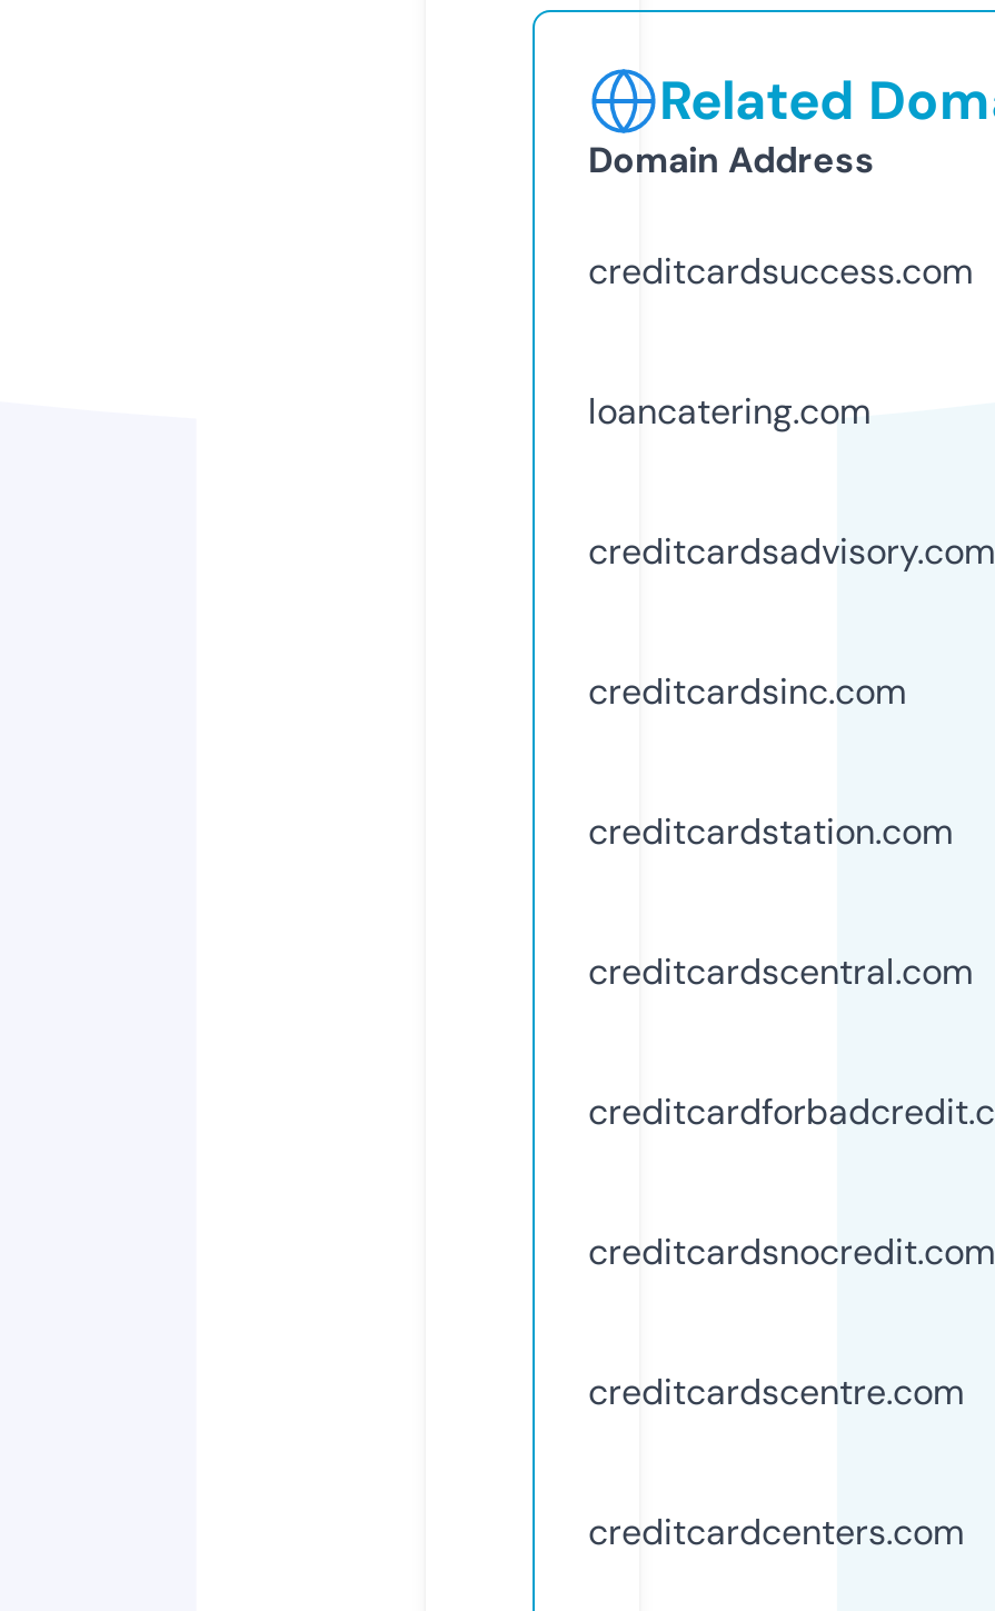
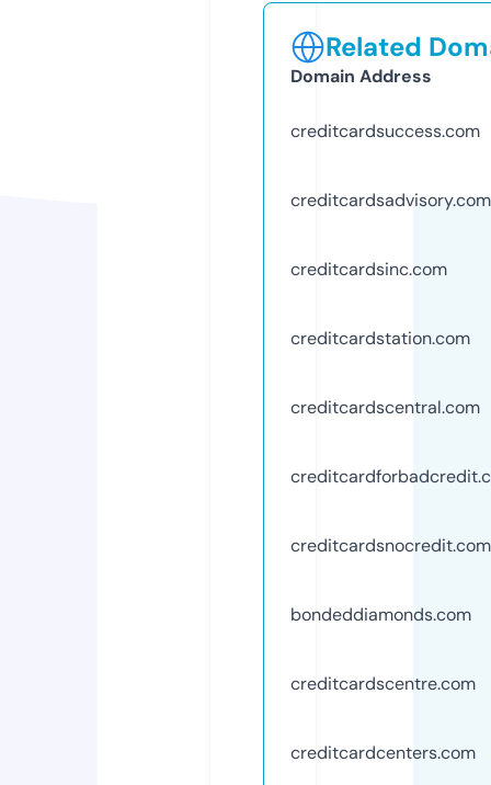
[588,388,870,434] loancatering.com -> none
moved [588,528,995,1275] -> [290,188,491,557]: creditcardsadvisory.com | creditcardsinc.com | creditcardstation.com | creditcardscentral.com | creditcardsnocredit.com
none -> [290,603,471,626] bondeddiamonds.com

